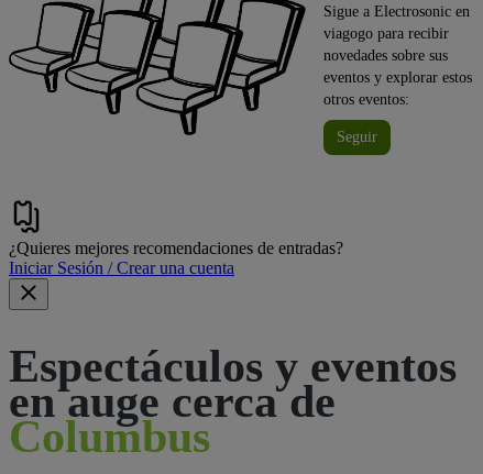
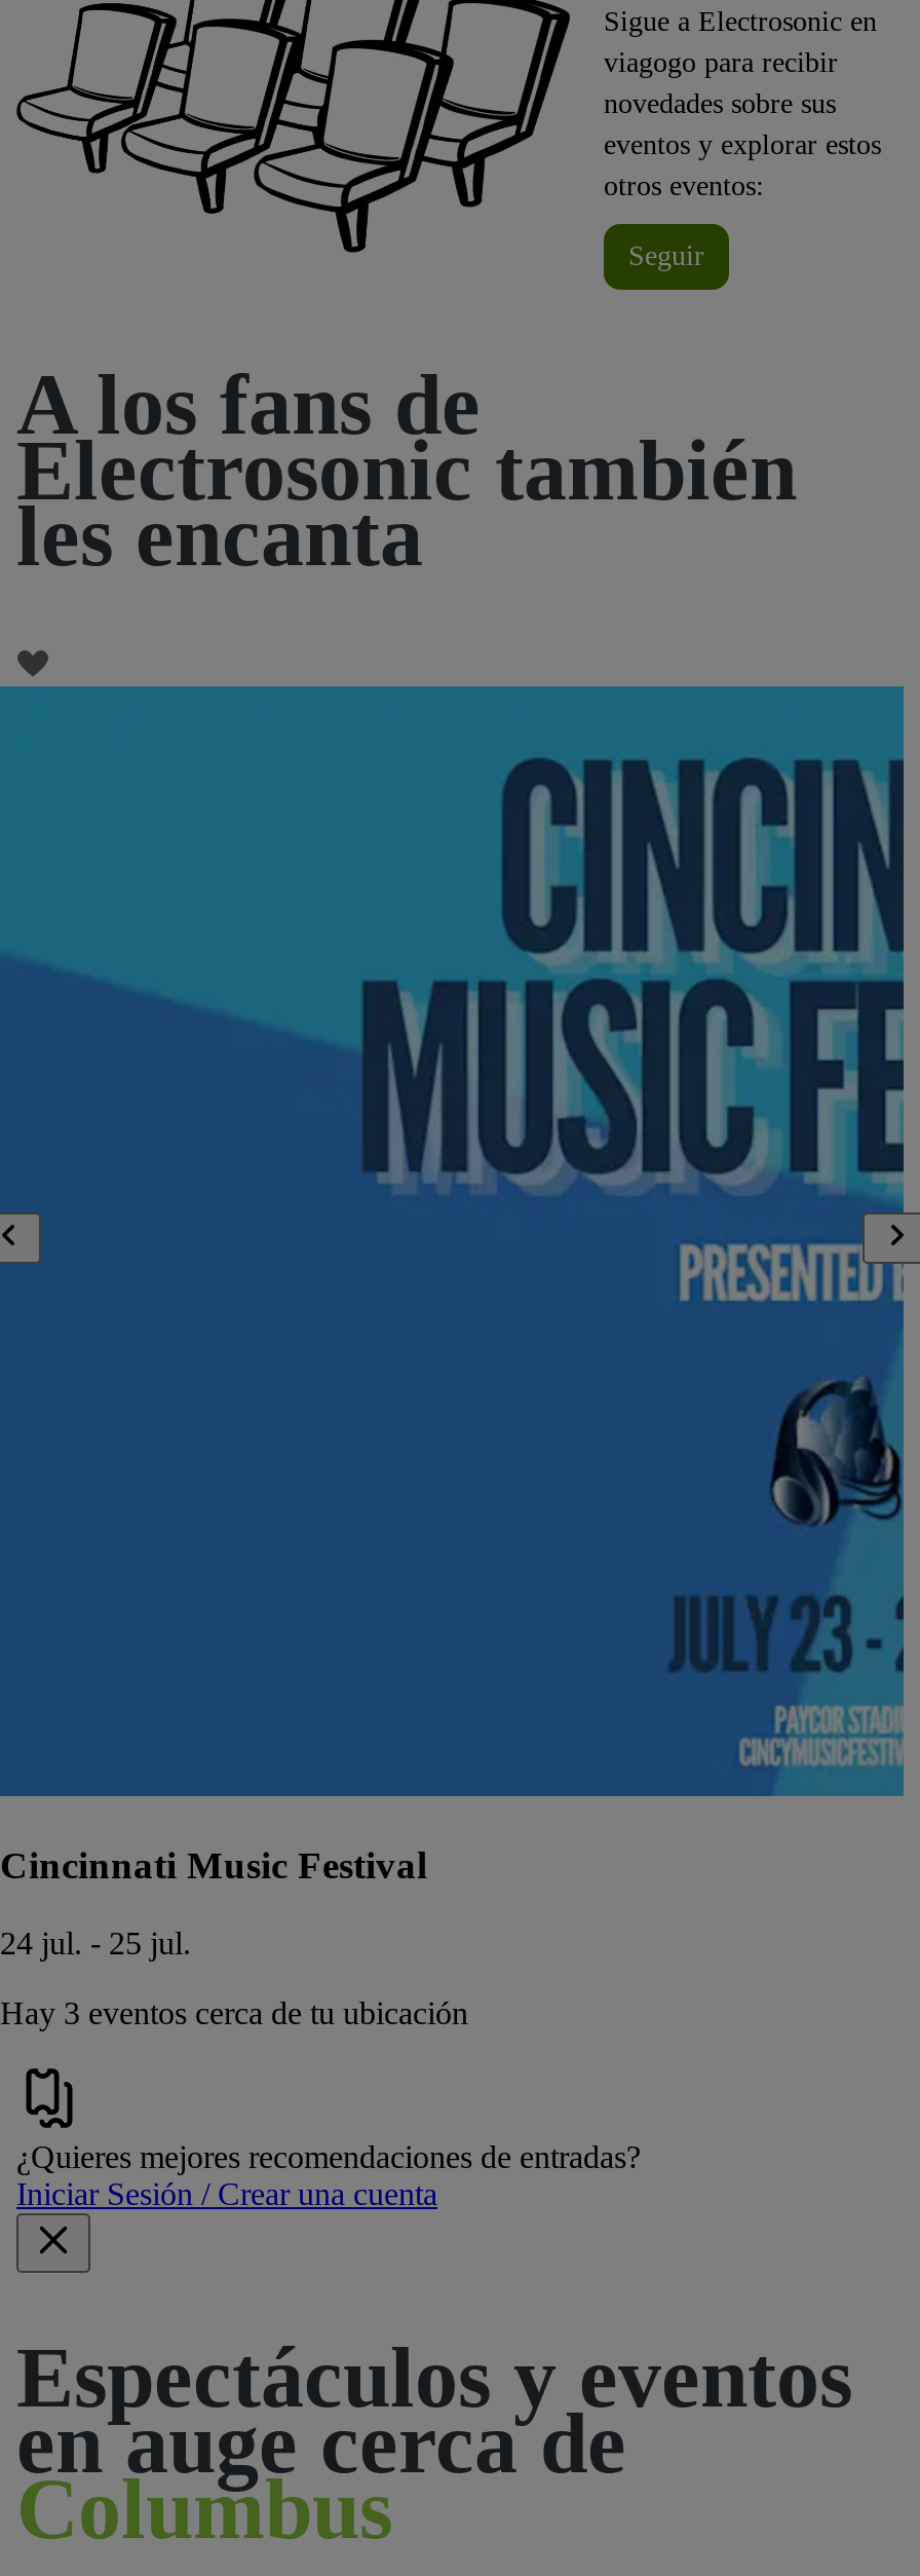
none -> [0,649,914,2031] [image] | Cincinnati Music Festival | 24 jul. - 25 jul. | Hay 3 eventos cerca de tu ubicación
none -> [16,358,797,584] A los fans de | Electrosonic también | les encanta

